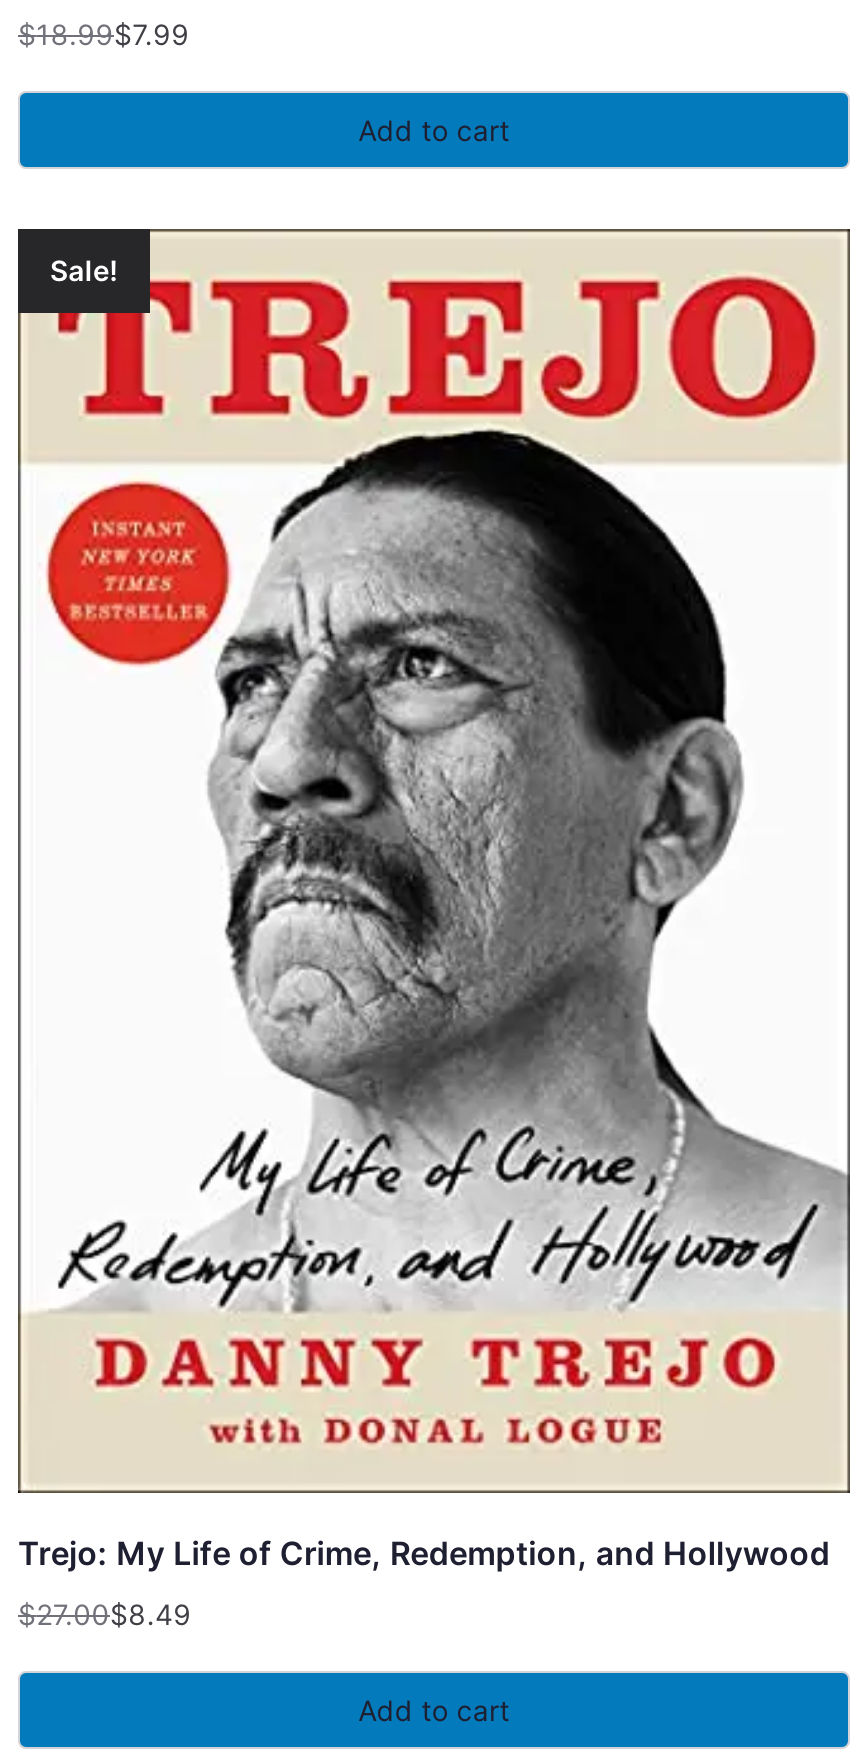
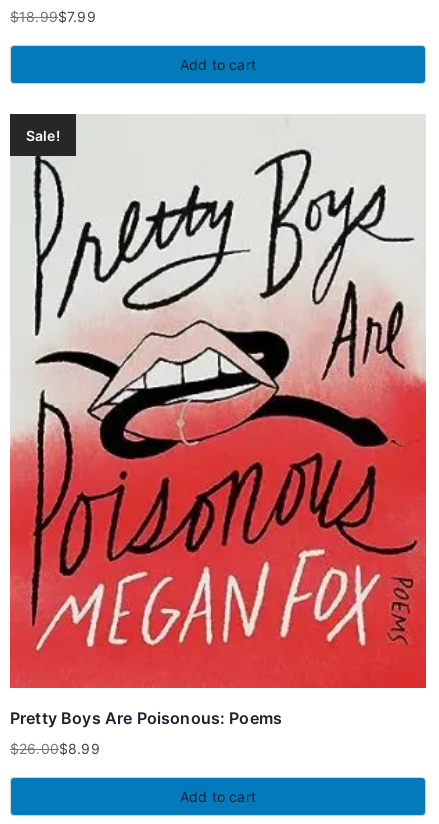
[16,229,852,1572] [image] | Trejo: My Life of Crime, Redemption, and Hollywood -> [9,139,427,728] [image] | Pretty Boys Are Poisonous: Poems
[18,1596,110,1630] $27.00 -> [10,740,59,757] $26.00
[110,1596,192,1630] $8.49 -> [59,740,100,757] $8.99

